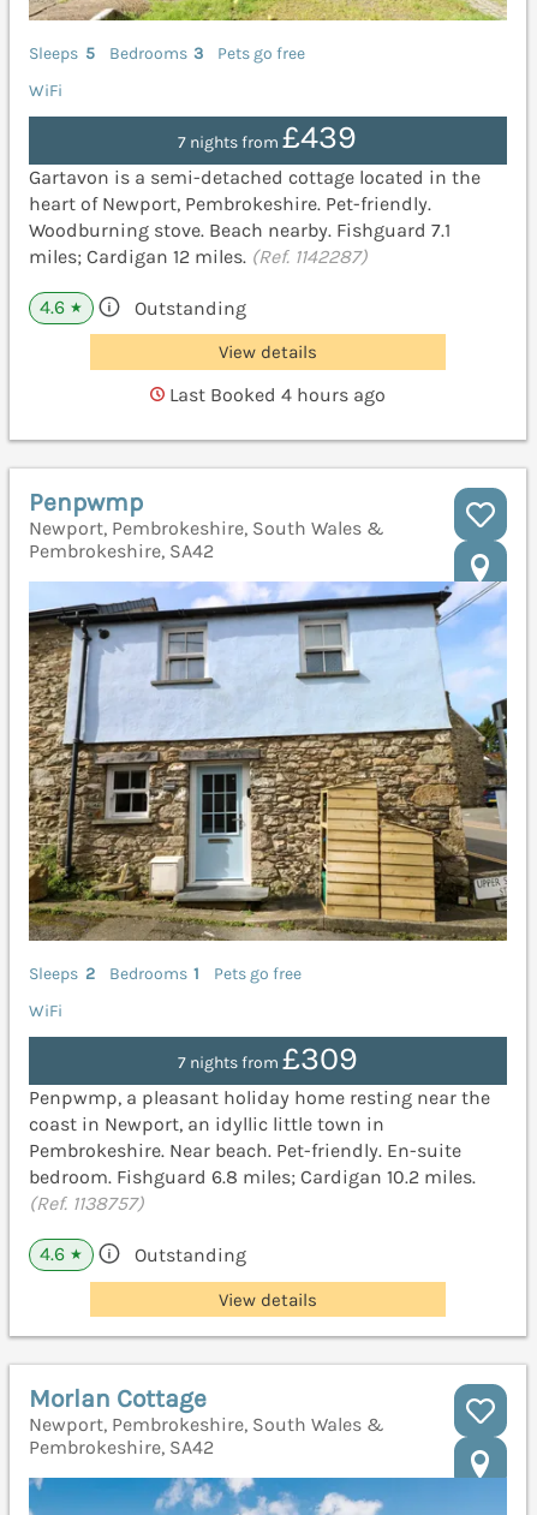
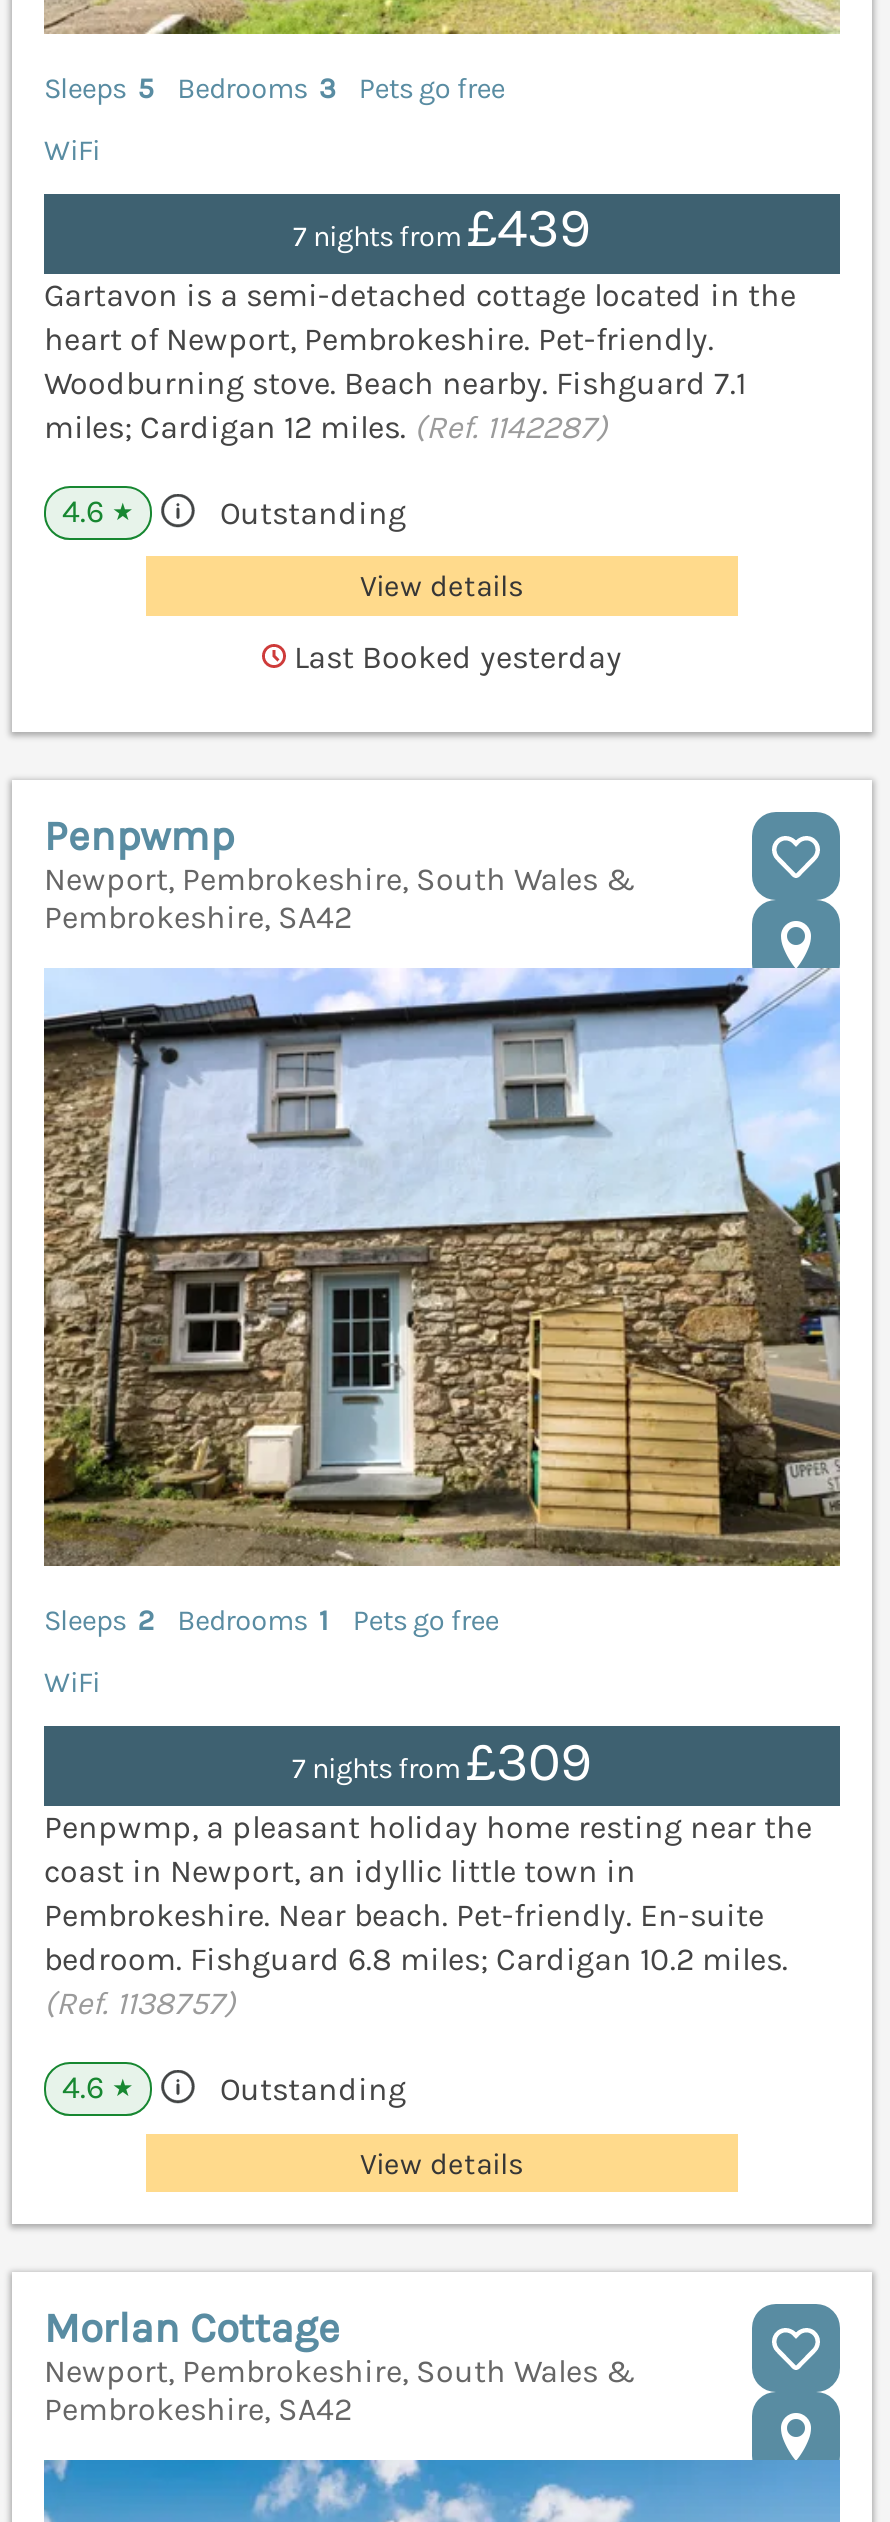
[165,384,386,406] Last Booked 4 hours ago -> [286,639,622,677] Last Booked yesterday

